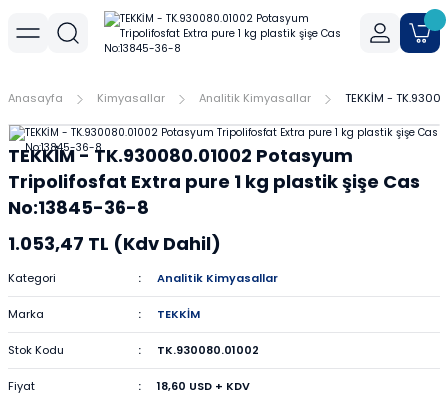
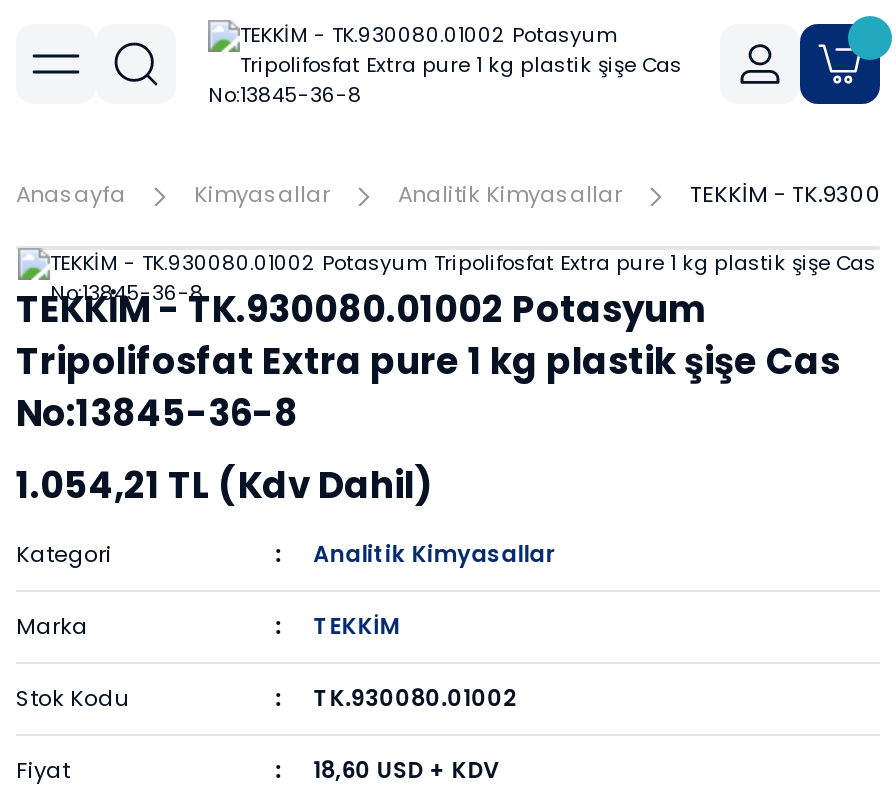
[8,231,221,256] 1.053,47 TL (Kdv Dahil) -> [16,460,434,510] 1.054,21 TL (Kdv Dahil)

